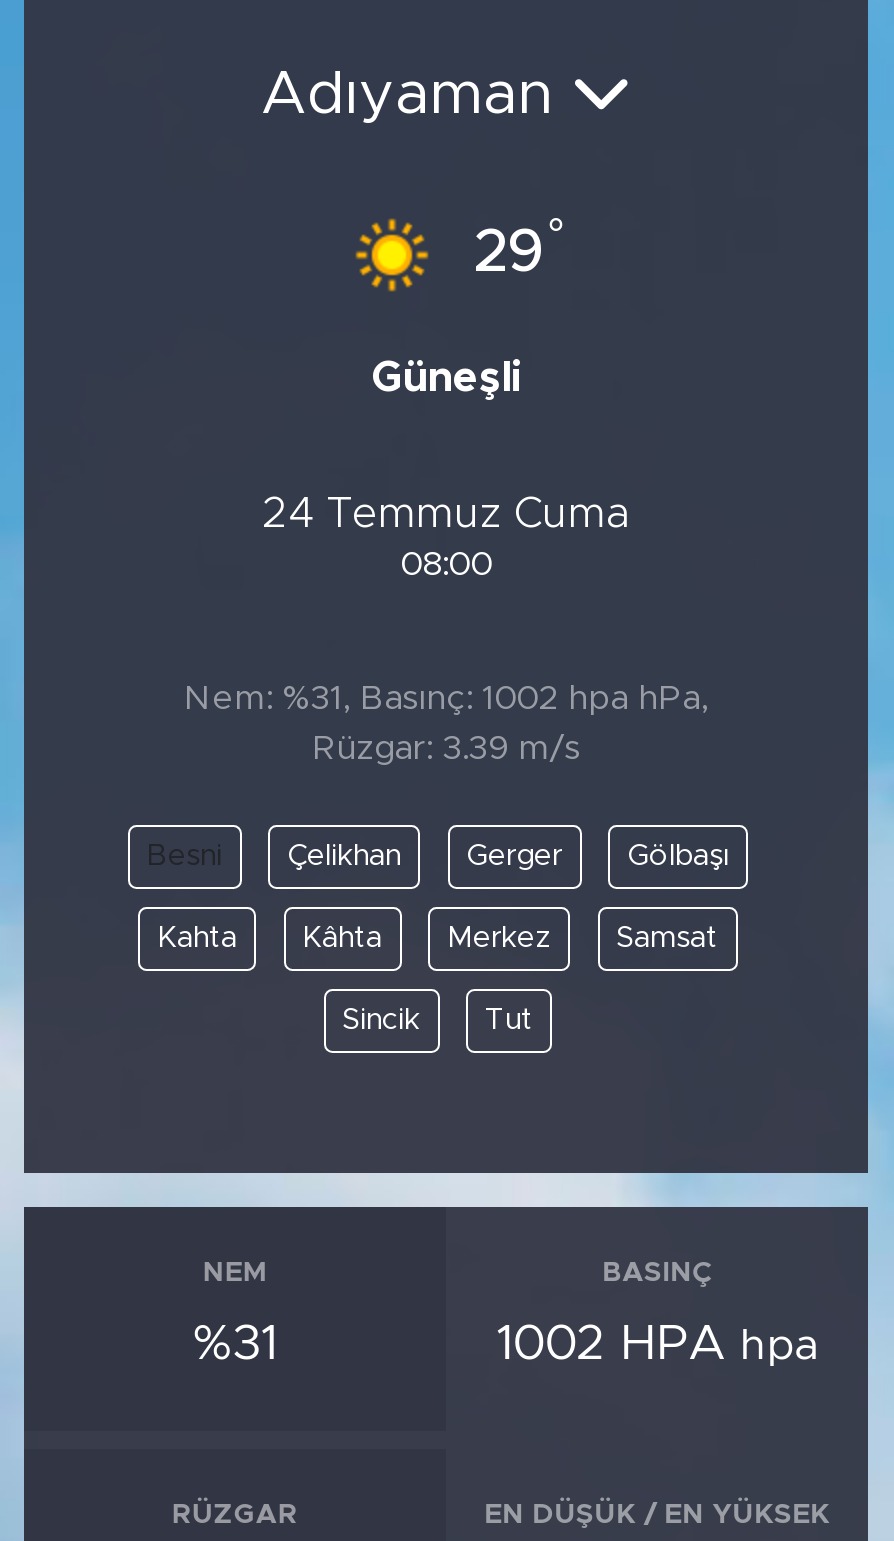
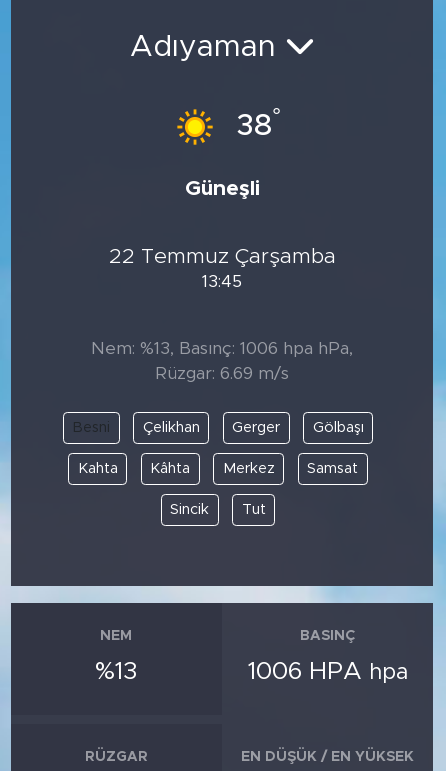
[473,212,565,283] 29° -> [236,105,281,141] 38°
[262,492,630,534] 24 Temmuz Cuma -> [108,245,335,266] 22 Temmuz Çarşamba
[400,546,492,580] 08:00 -> [202,272,242,289] 13:45
[184,681,708,715] Nem: %31, Basınç: 1002 hpa hPa, -> [91,340,353,357] Nem: %13, Basınç: 1006 hpa hPa,
[312,731,580,765] Rüzgar: 3.39 m/s -> [155,365,289,382] Rüzgar: 6.69 m/s
[193,1318,277,1368] %31 -> [95,658,137,683] %13
[496,1318,818,1368] 1002 HPA hpa -> [248,658,408,683] 1006 HPA hpa

